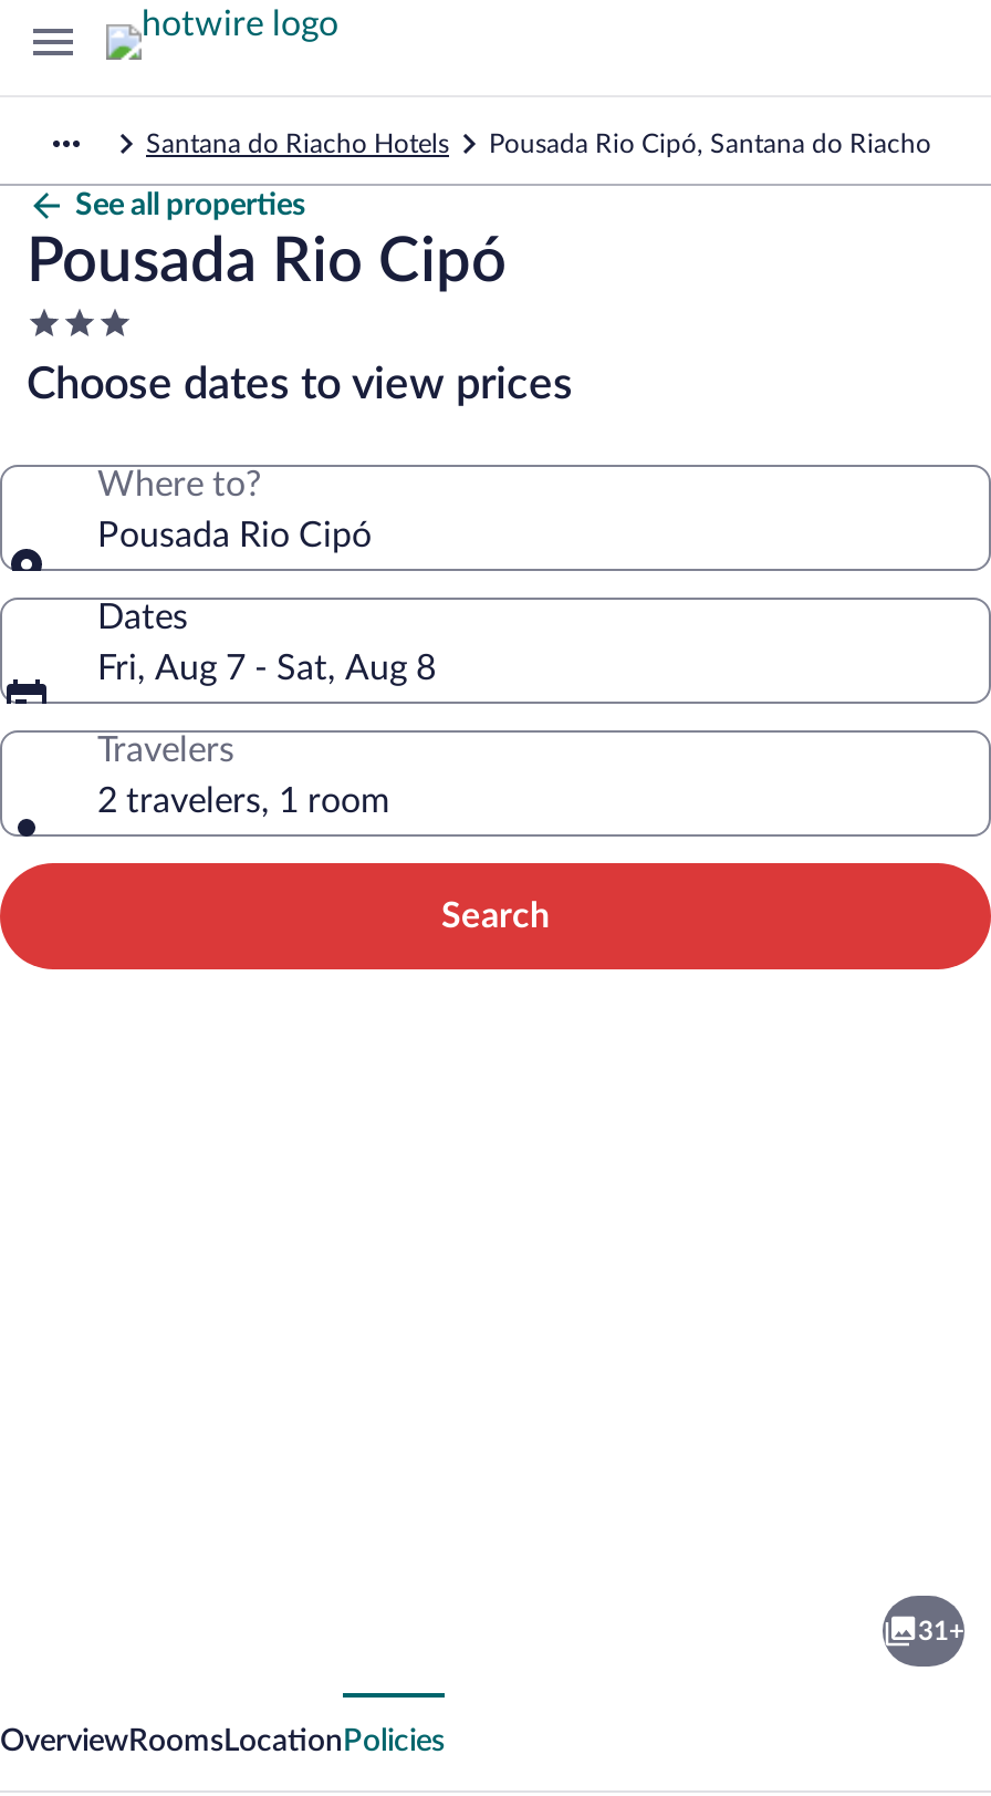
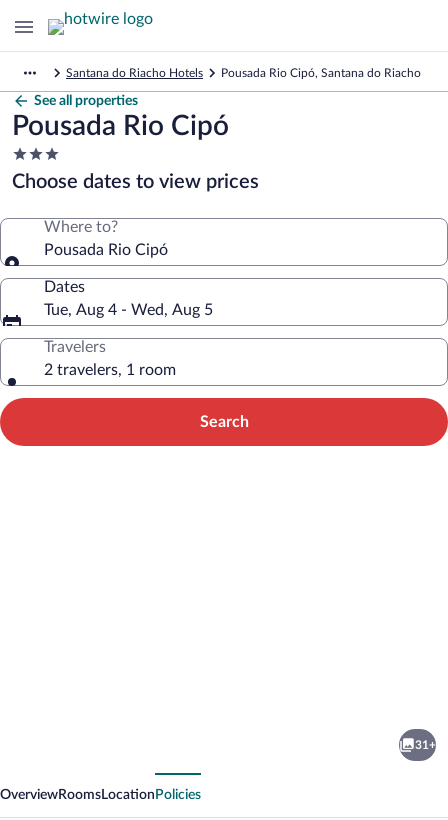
[97,651,436,686] Fri, Aug 7 - Sat, Aug 8 -> [44,302,213,318] Tue, Aug 4 - Wed, Aug 5

